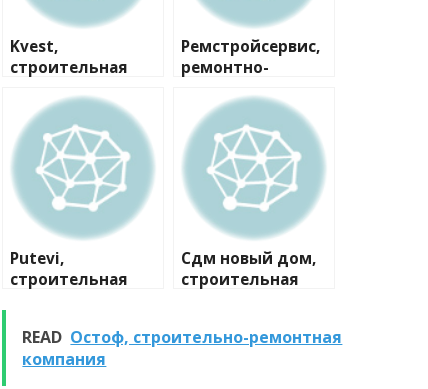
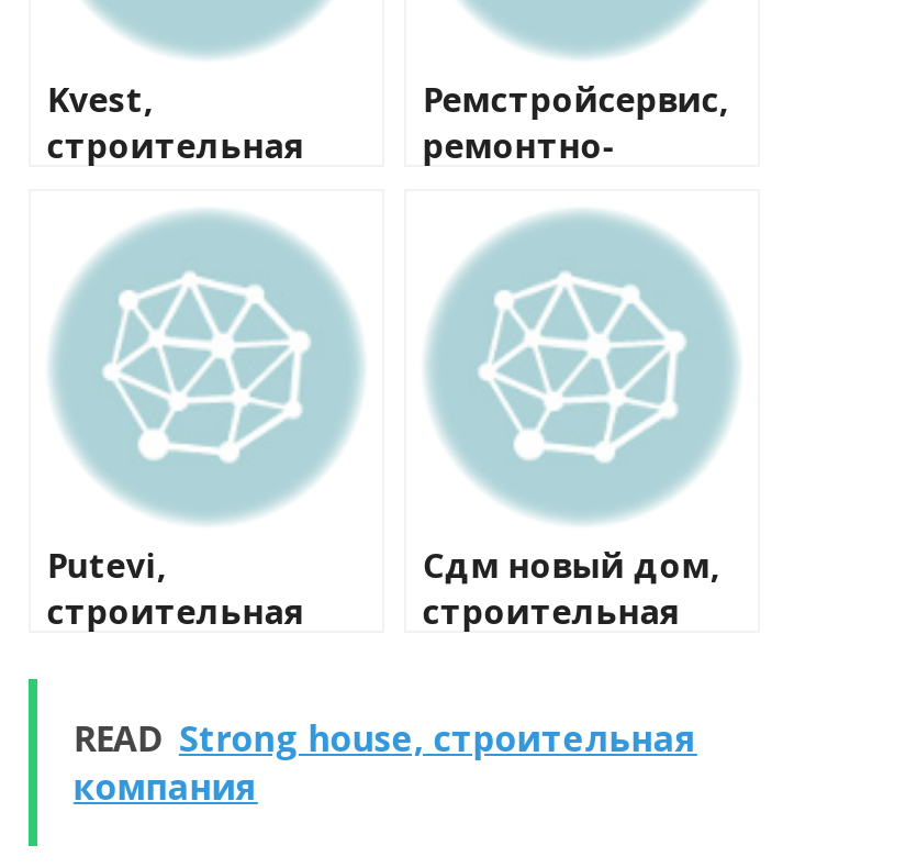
[22,325,342,347] READ Остоф, строительно-ремонтная -> [73,715,697,764] READ Strong house, строительная

